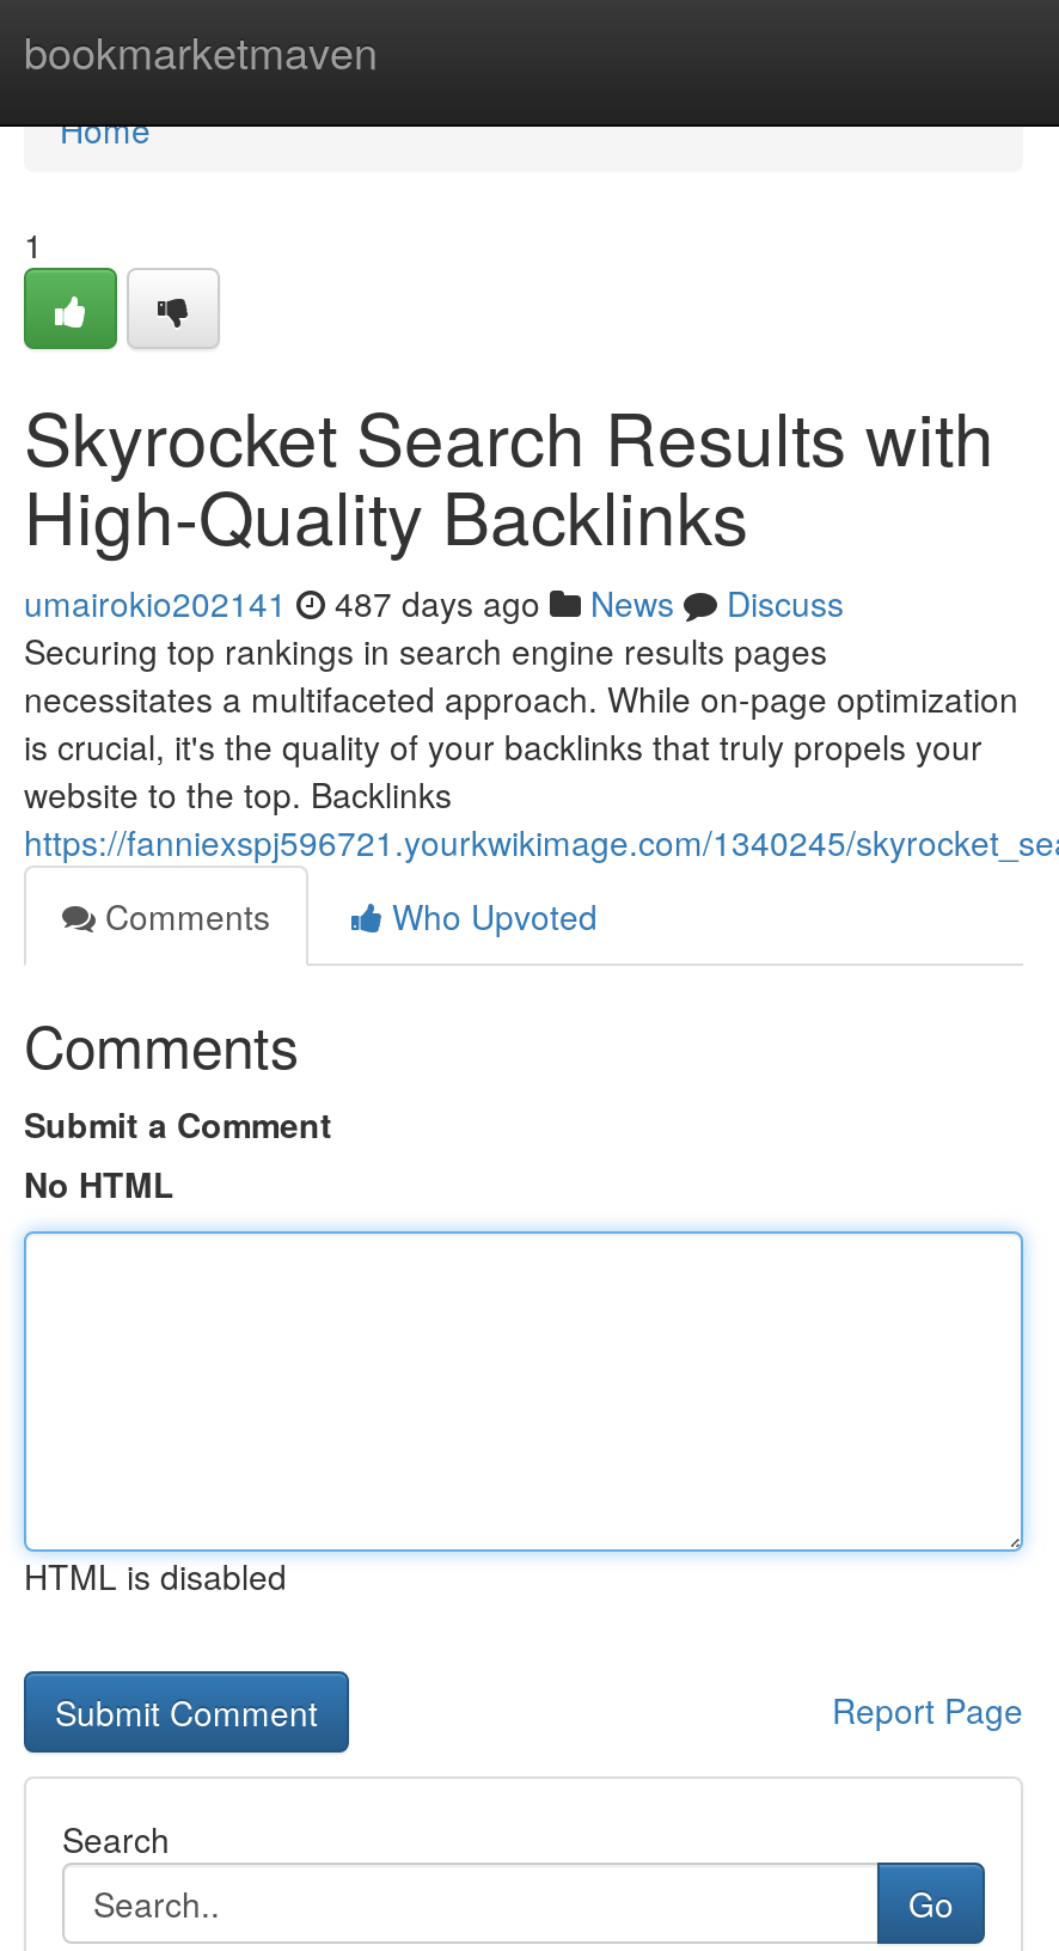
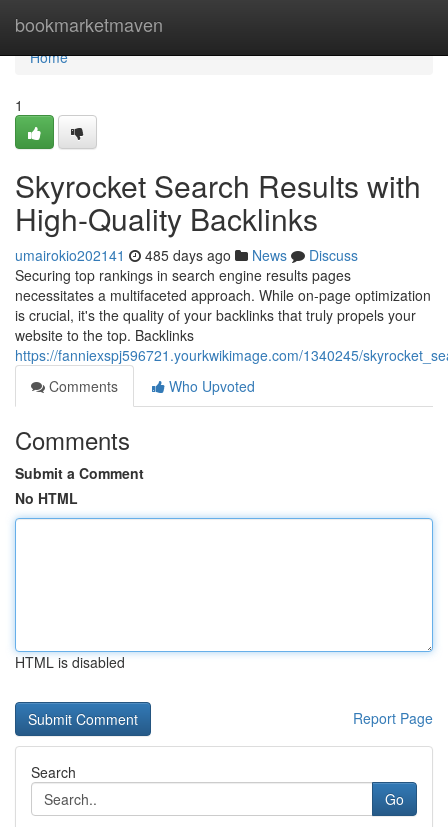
[24,579,844,626] umairokio202141 487 days ago News Discuss -> [15,245,358,265] umairokio202141 485 days ago News Discuss

